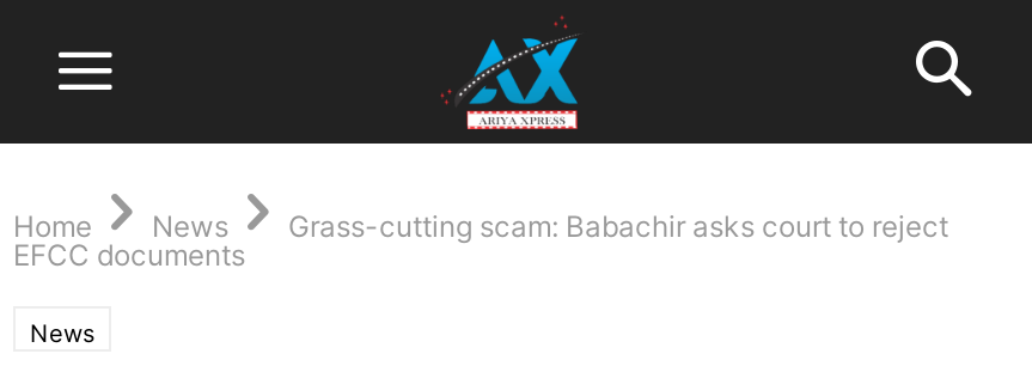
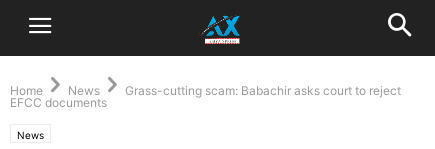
[441,17,580,132] [image] -> [200,12,246,50] [image]

